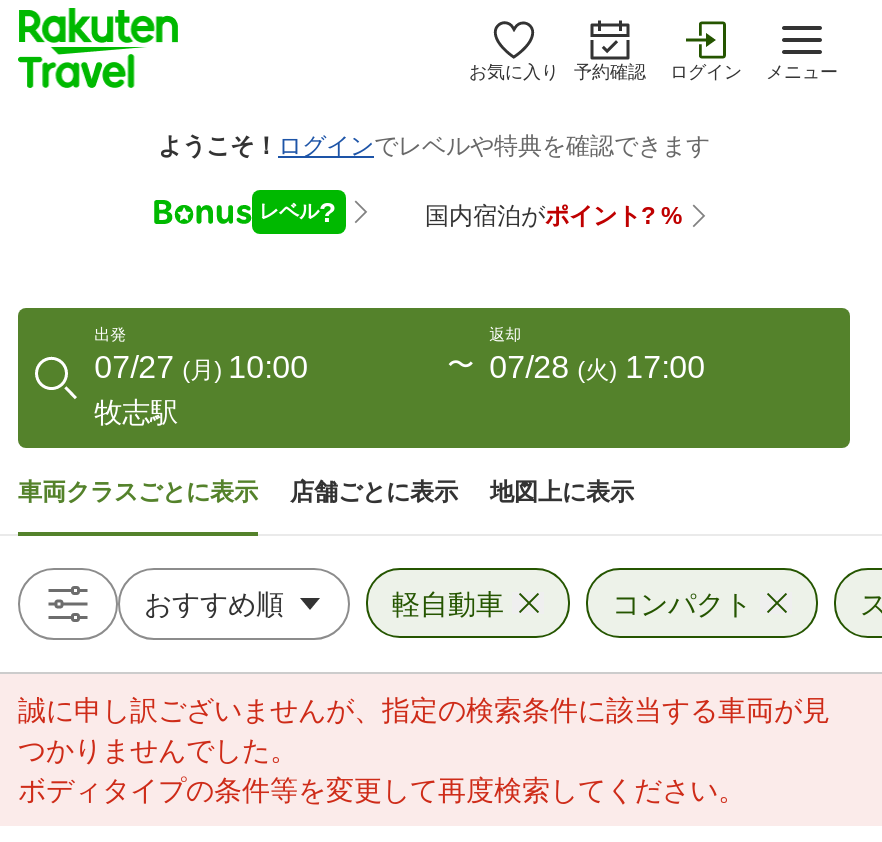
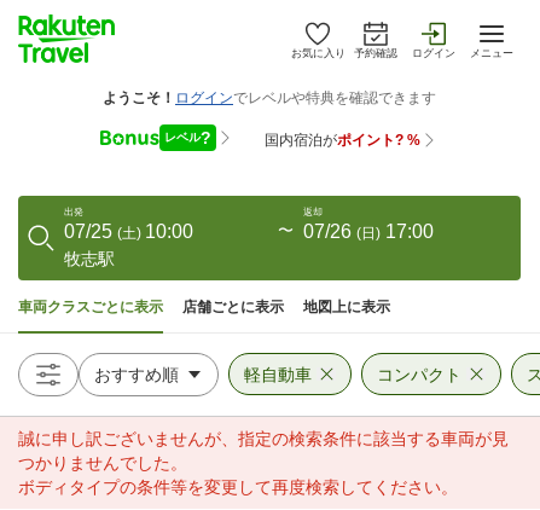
[94,350,308,384] 07/27 (月) 10:00 -> [64,221,194,242] 07/25 (土) 10:00
[489,350,705,384] 07/28 (火) 17:00 -> [303,221,433,242] 07/26 (日) 17:00

